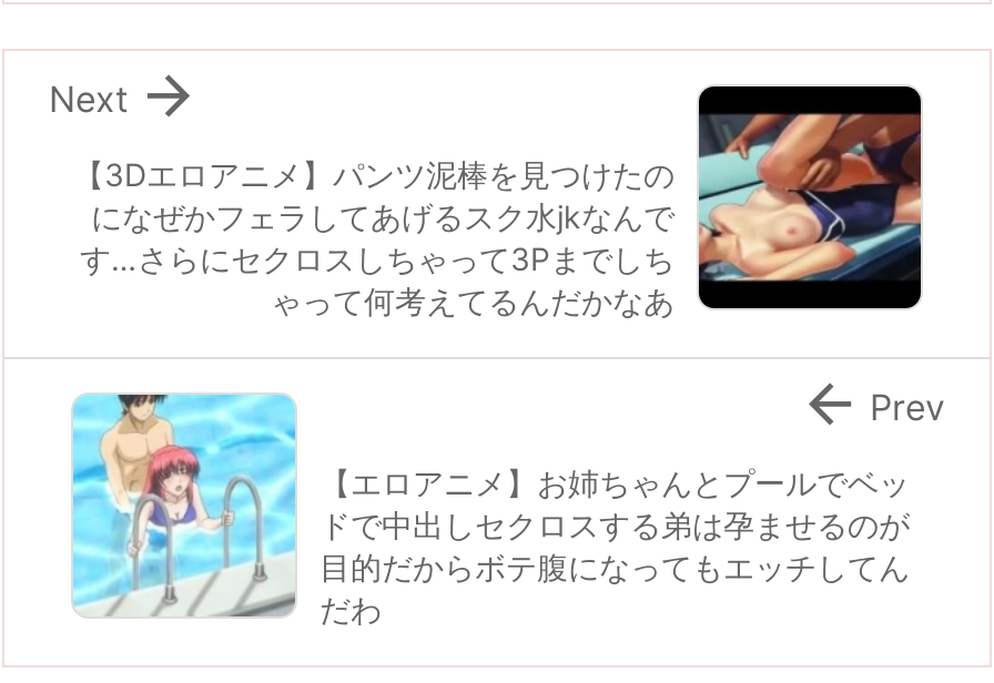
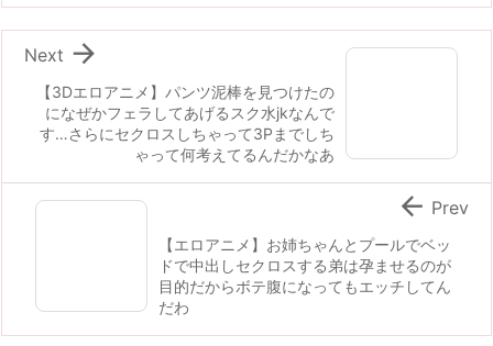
[697,84,923,310] [image] -> none
[71,393,297,619] [image] -> none

